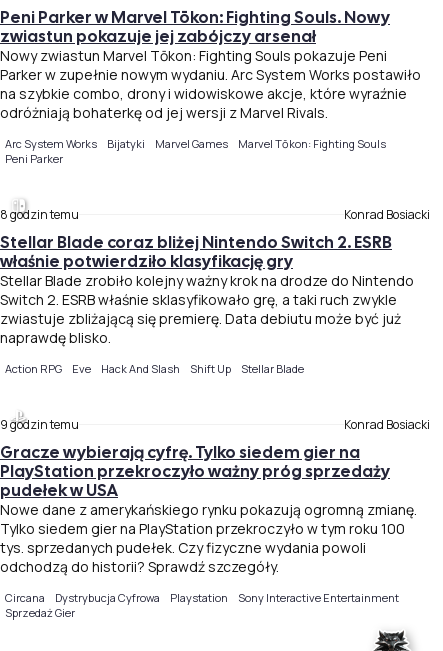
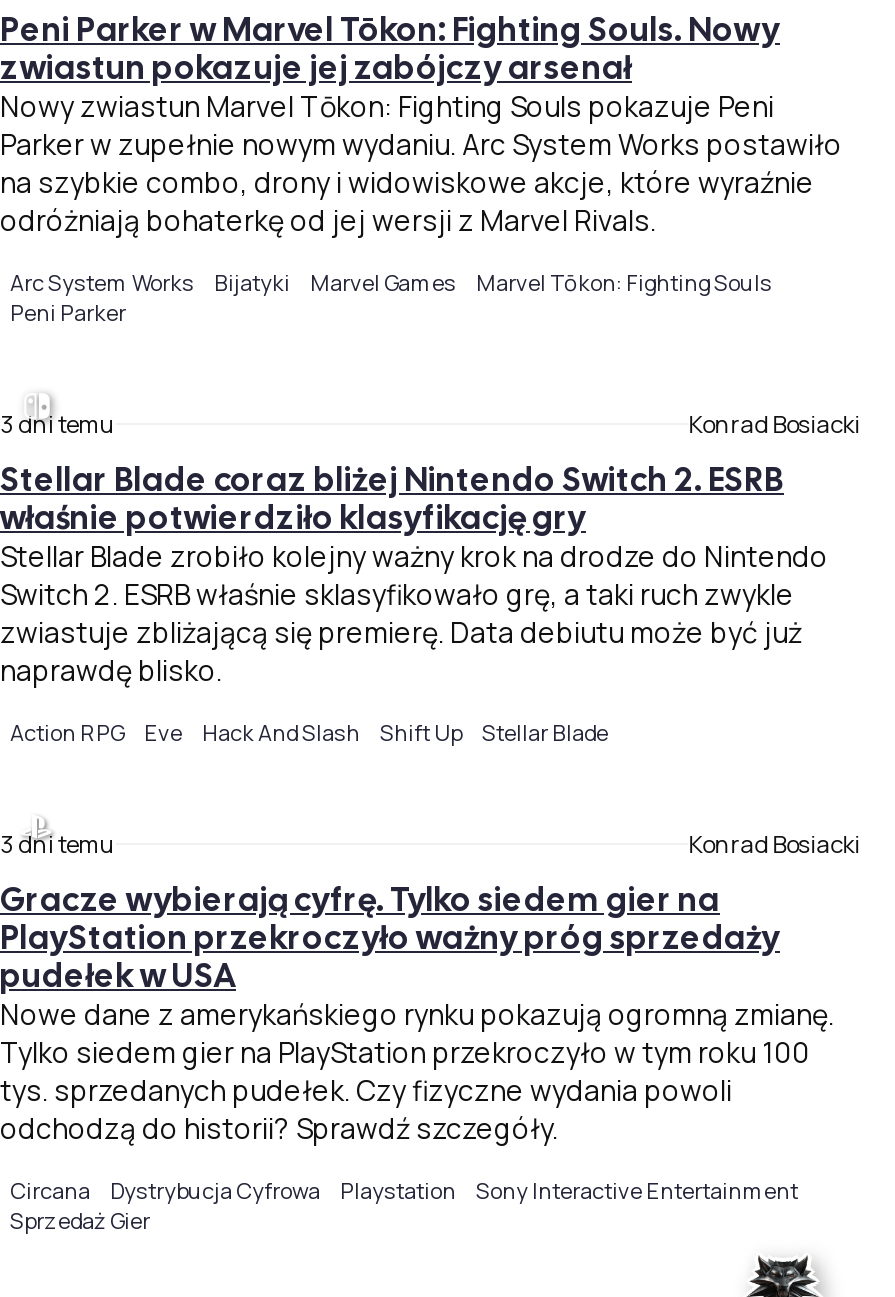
[0,206,79,223] 8 godzin temu -> [0,407,116,441] 3 dni temu
[0,416,79,433] 9 godzin temu -> [0,827,116,861] 3 dni temu

